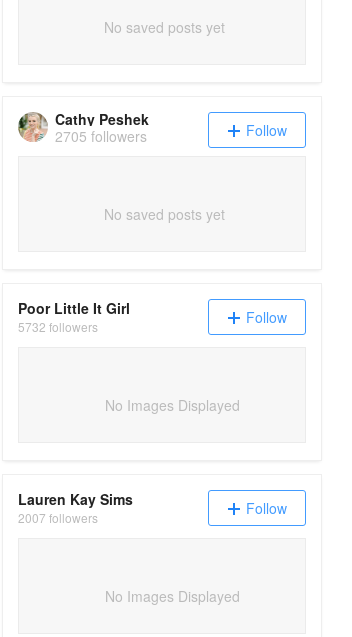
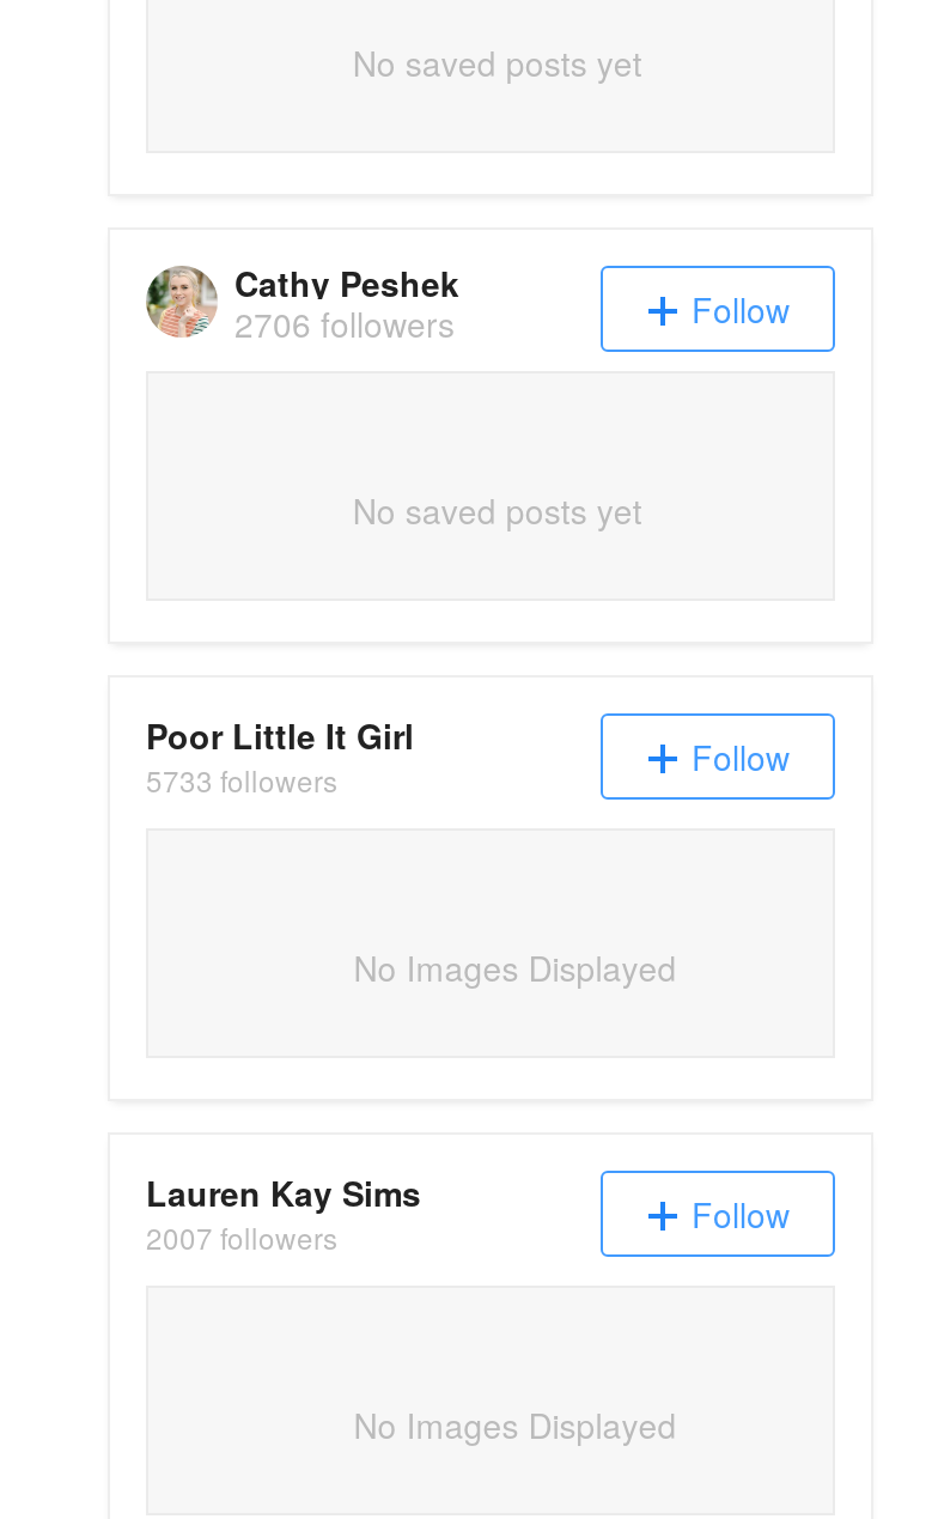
[55,126,147,146] 2705 followers -> [234,299,455,347] 2706 followers
[18,318,98,335] 5732 followers -> [146,758,337,799] 5733 followers

